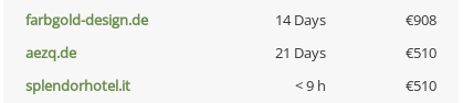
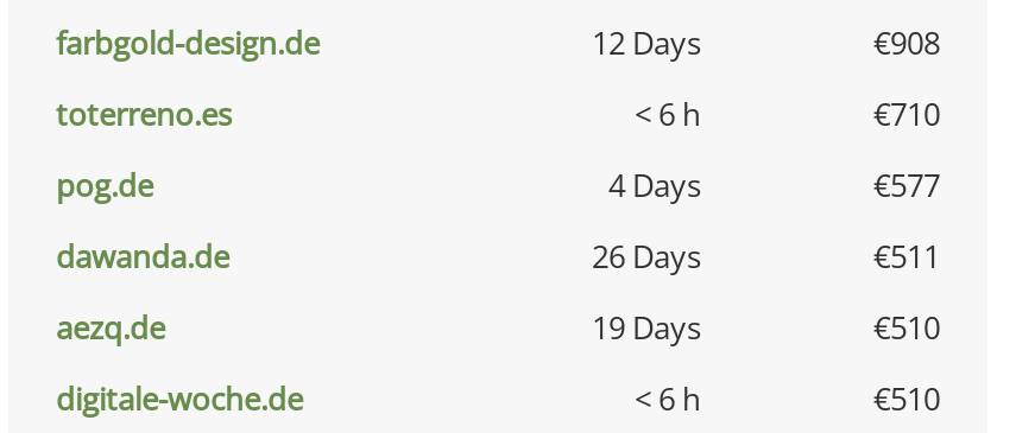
[275,10,325,30] 14 Days -> [592,21,701,64] 12 Days
none -> [56,93,940,278] toterreno.es | < 6 h | €710 | pog.de | 4 Days | €577 | dawanda.de | 26 Days | €511
[275,43,325,62] 21 Days -> [592,306,701,349] 19 Days
[25,76,325,95] splendorhotel.it | < 9 h -> [56,377,701,420] digitale-woche.de | < 6 h

